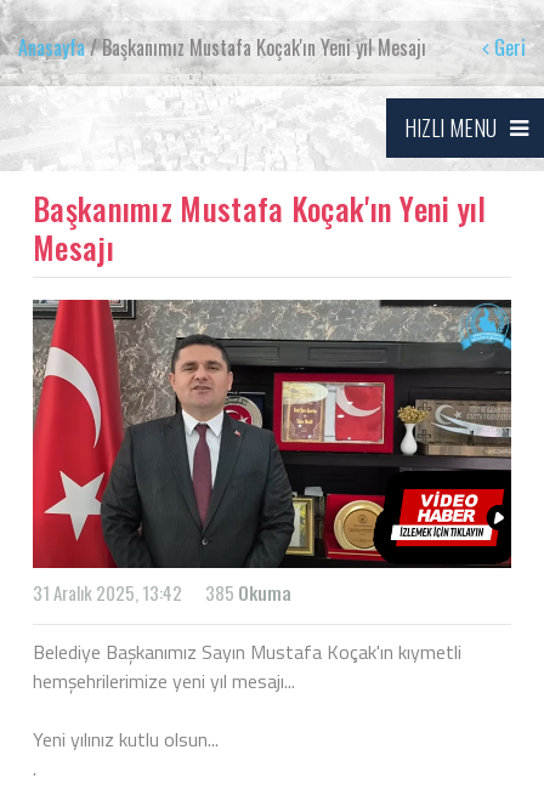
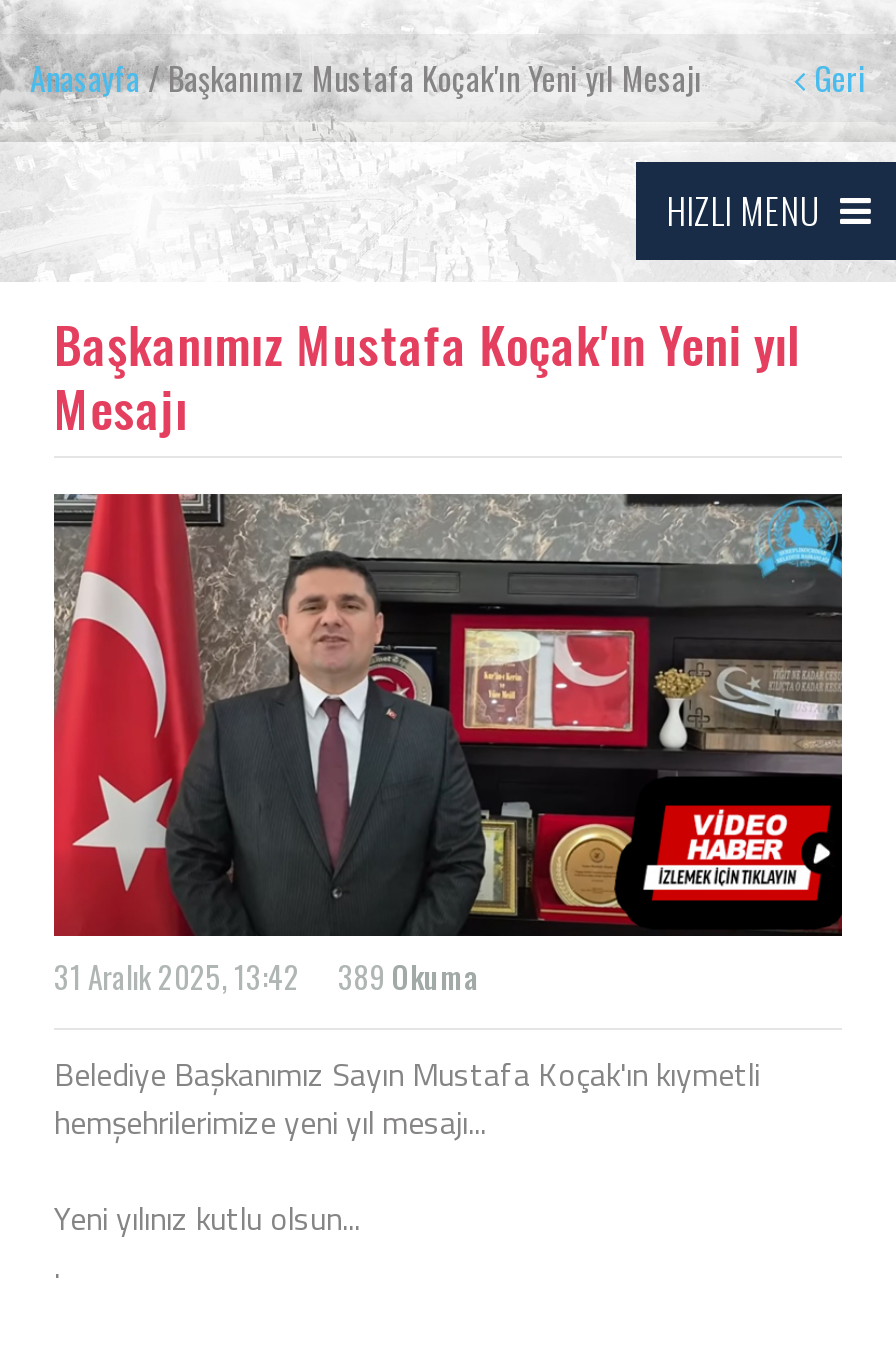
[33,579,291,605] 31 Aralık 2025, 13:42 385 Okuma -> [54,954,480,998] 31 Aralık 2025, 13:42 389 Okuma

